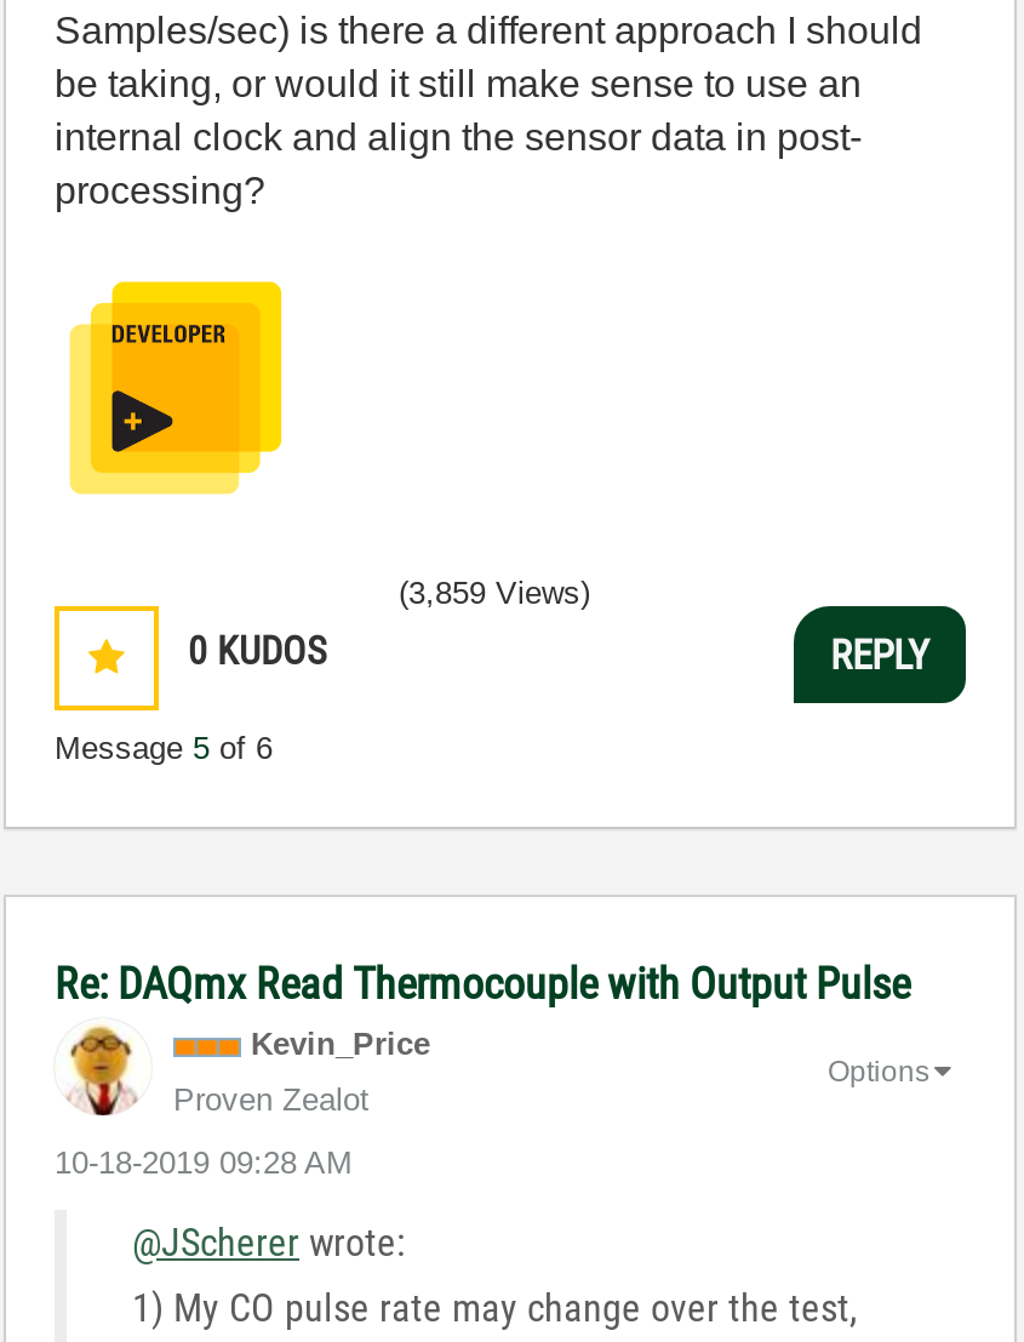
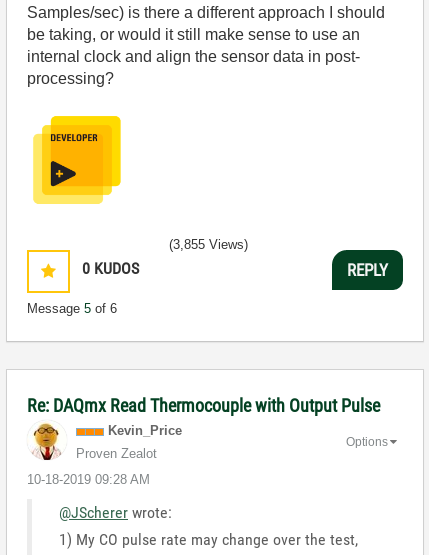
[399,575,590,611] (3,859 Views) -> [169,237,248,252] (3,855 Views)

